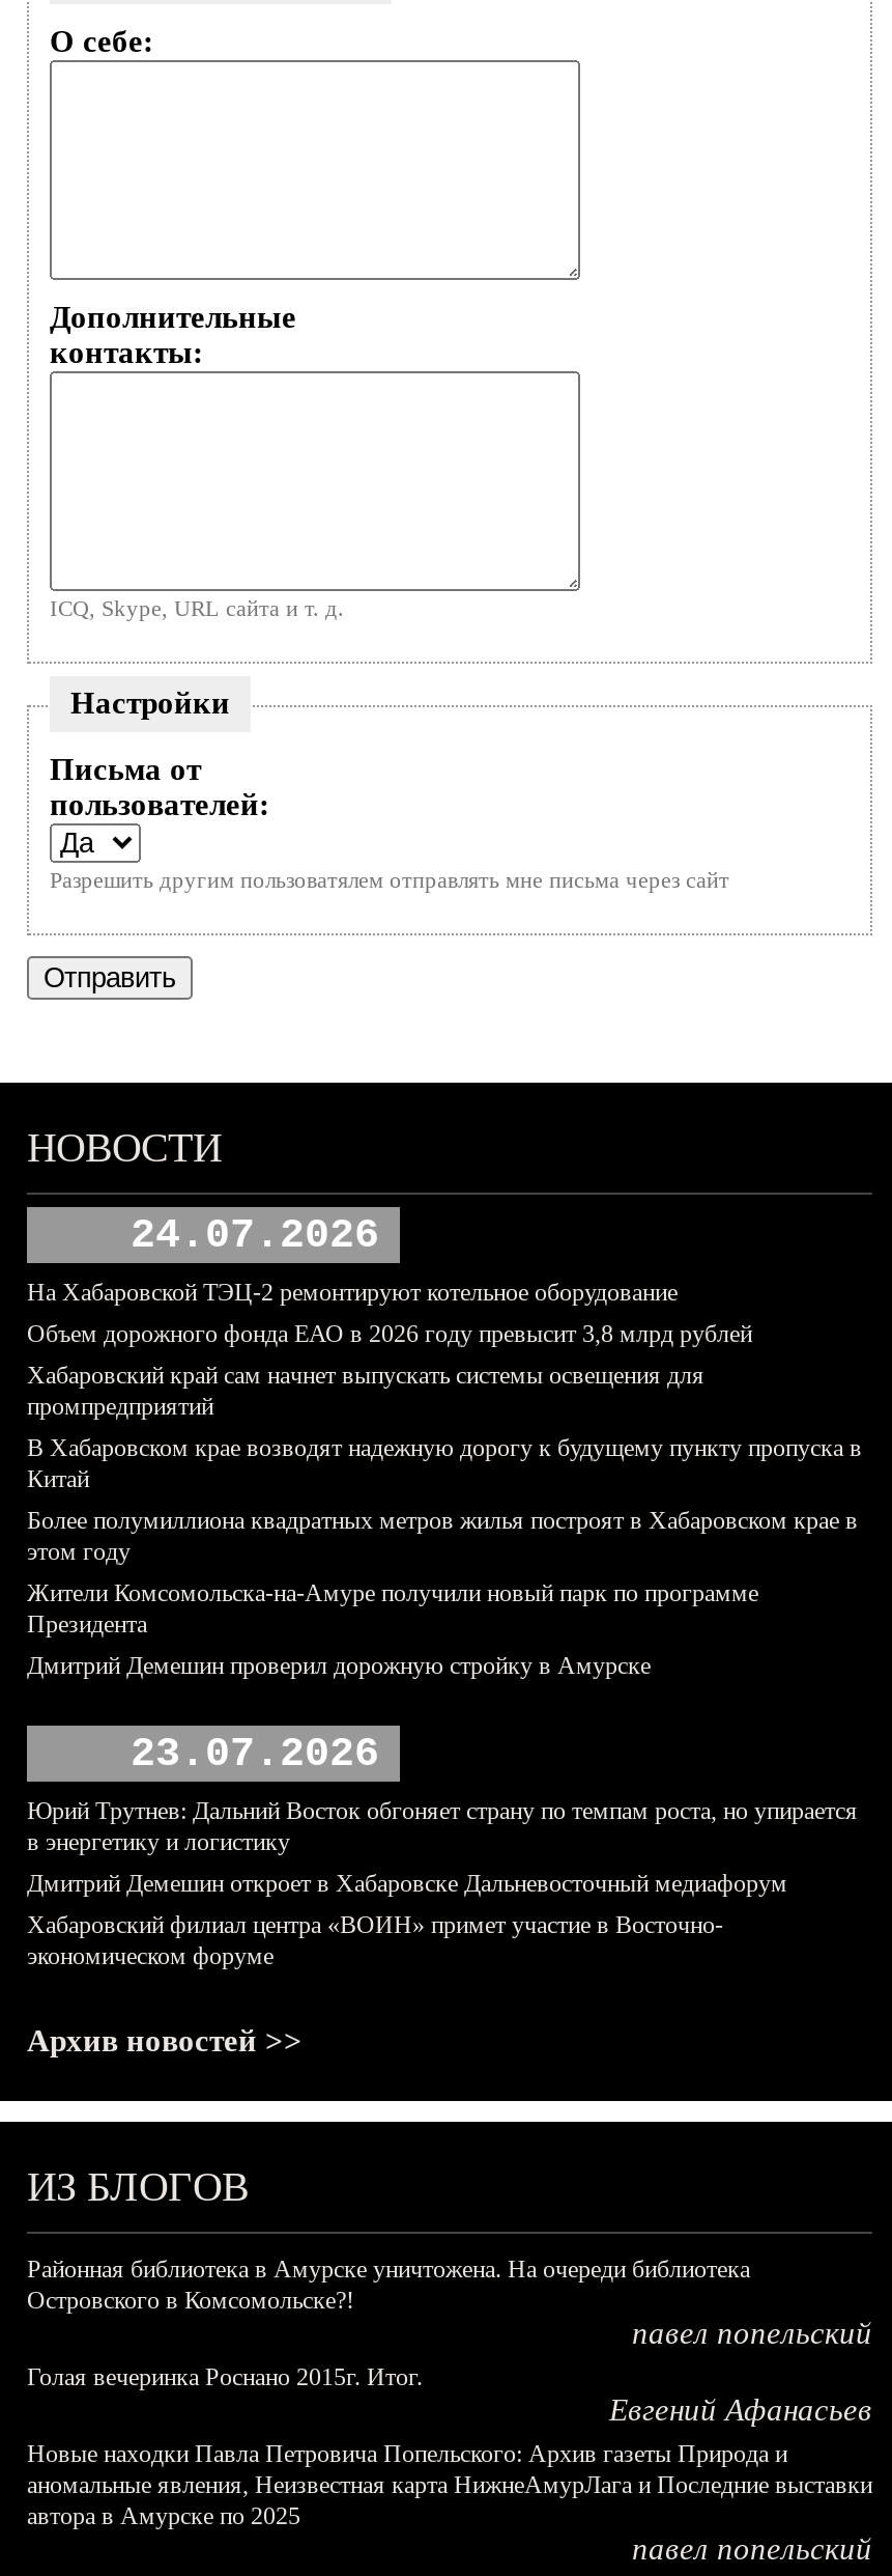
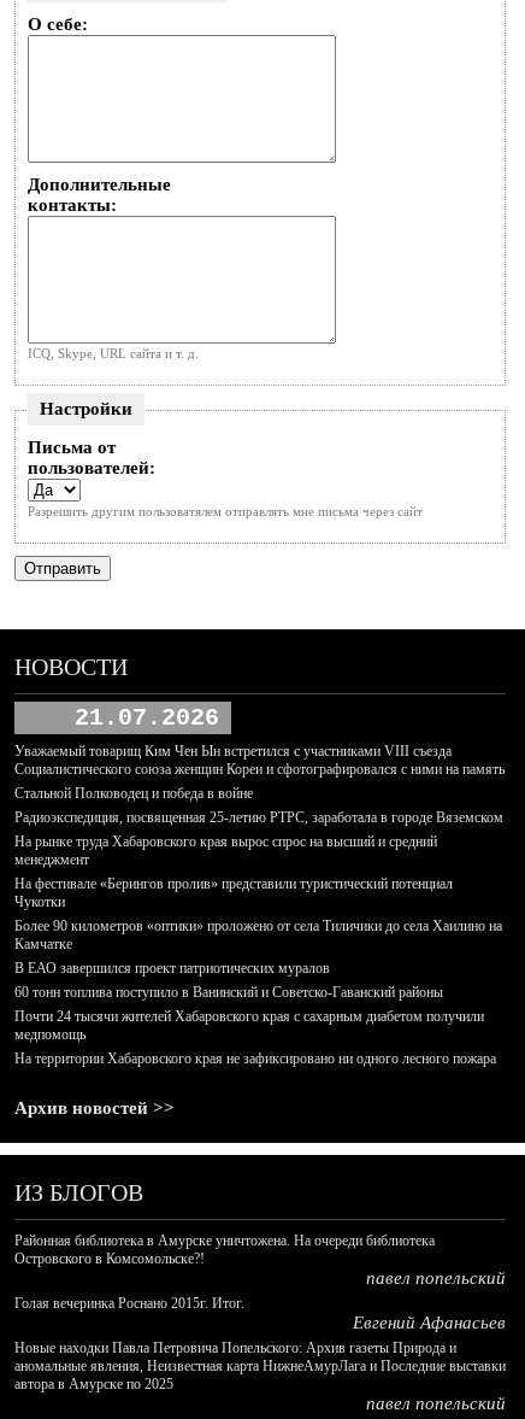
[27,1211,862,1970] 24.07.2026 | На Хабаровской ТЭЦ-2 ремонтируют котельное оборудование | Объем дорожного фонда ЕАО в 2026 году превысит 3,8 млрд рублей | Хабаровский край сам начнет выпускать системы освещения для | промпредприятий | В Хабаровском крае возводят надежную дорогу к будущему пункту пропуска в | Китай | Более полумиллиона квадратных метров жилья построят в Хабаровском крае в | этом году | Жители Комсомольска-на-Амуре получили новый парк по программе | Президента | Дмитрий Демешин проверил дорожную стройку в Амурске | 23.07.2026 | Юрий Трутнев: Дальний Восток обгоняет страну по темпам роста, но упирается | в энергетику и логистику | Дмитрий Демешин откроет в Хабаровске Дальневосточный медиафорум | Хабаровский филиал центра «ВОИН» примет участие в Восточно- | экономическом форуме -> [14,704,505,1067] 21.07.2026 | Уважаемый товарищ Ким Чен Ын встретился с участниками VIII съезда | Социалистического союза женщин Кореи и сфотографировался с ними на память | Стальной Полководец и победа в войне | Радиоэкспедиция, посвященная 25-летию РТРС, заработала в городе Вяземском | На рынке труда Хабаровского края вырос спрос на высший и средний | менеджмент | На фестивале «Берингов пролив» представили туристический потенциал | Чукотки | Более 90 километров «оптики» проложено от села Тиличики до села Хаилино на | Камчатке | В ЕАО завершился проект патриотических муралов | 60 тонн топлива поступило в Ванинский и Советско-Гаванский районы | Почти 24 тысячи жителей Хабаровского края с сахарным диабетом получили | медпомощь | На территории Хабаровского края не зафиксировано ни одного лесного пожара

